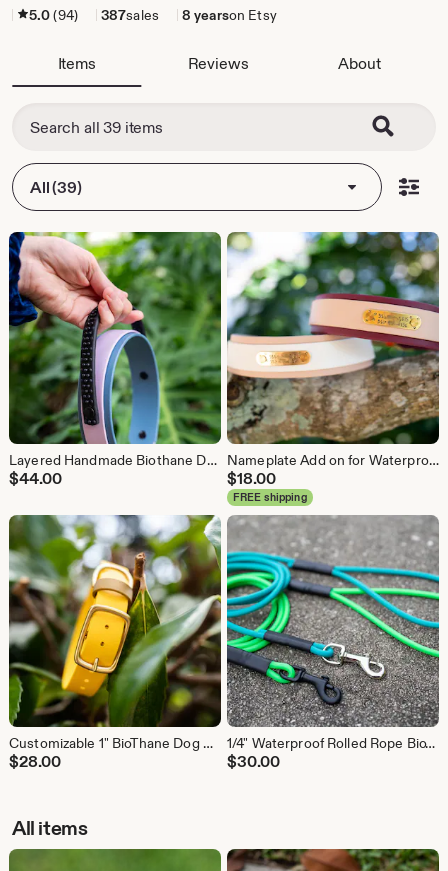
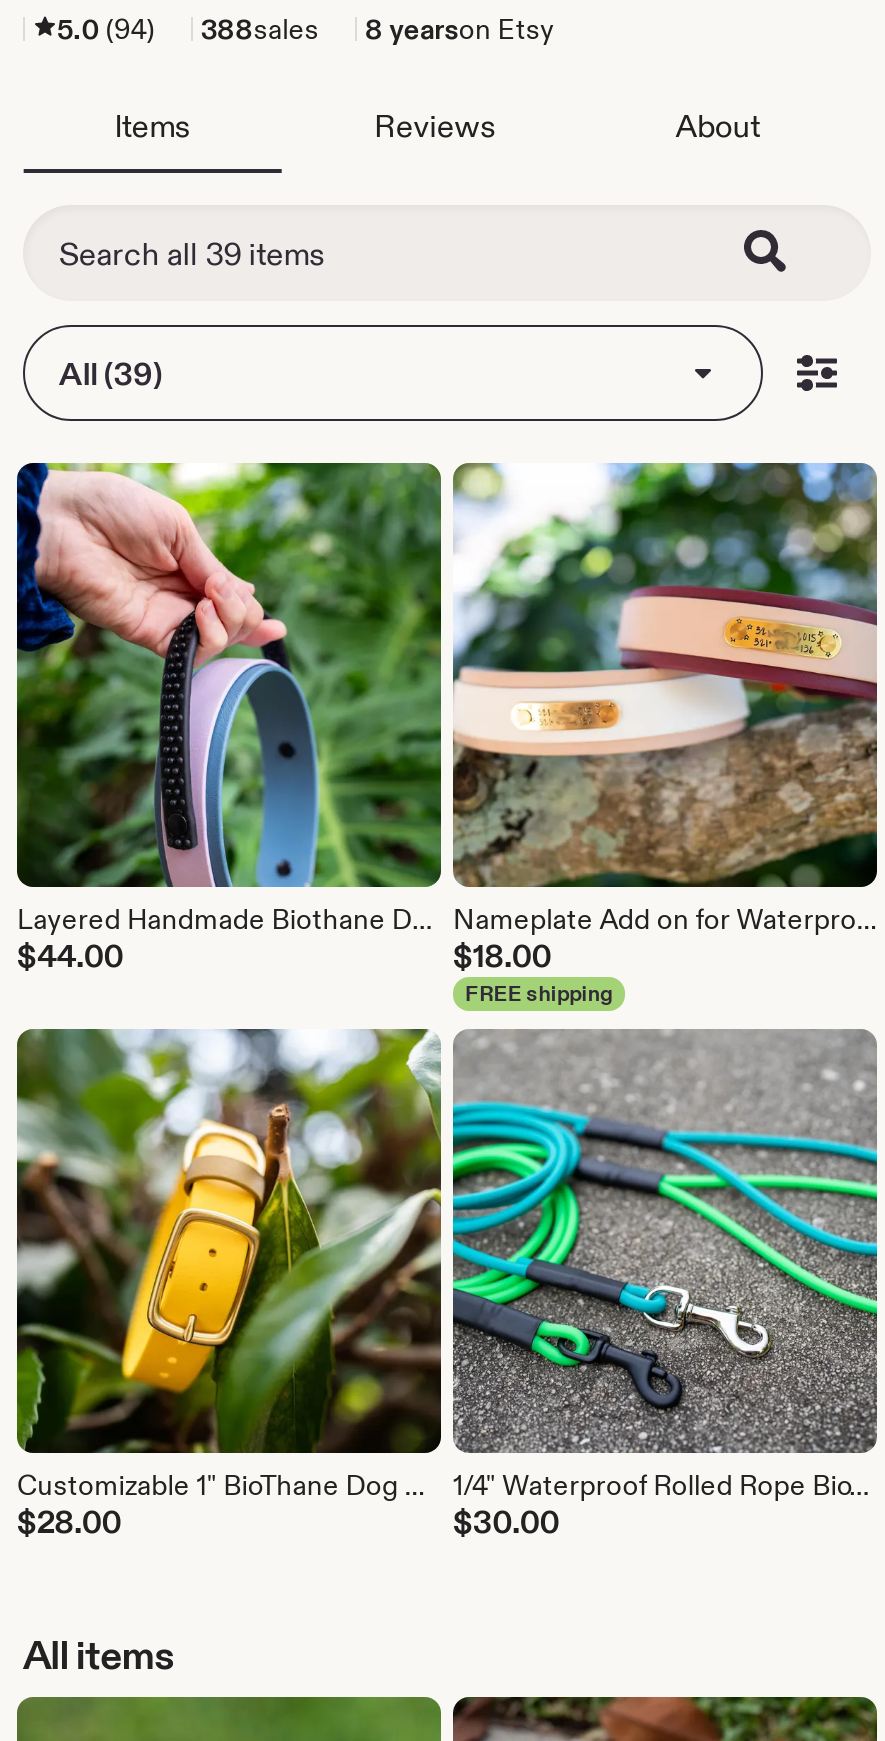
[29,6,277,24] 5.0 (94) 387sales 8 yearson Etsy -> [57,11,555,47] 5.0 (94) 388sales 8 yearson Etsy

